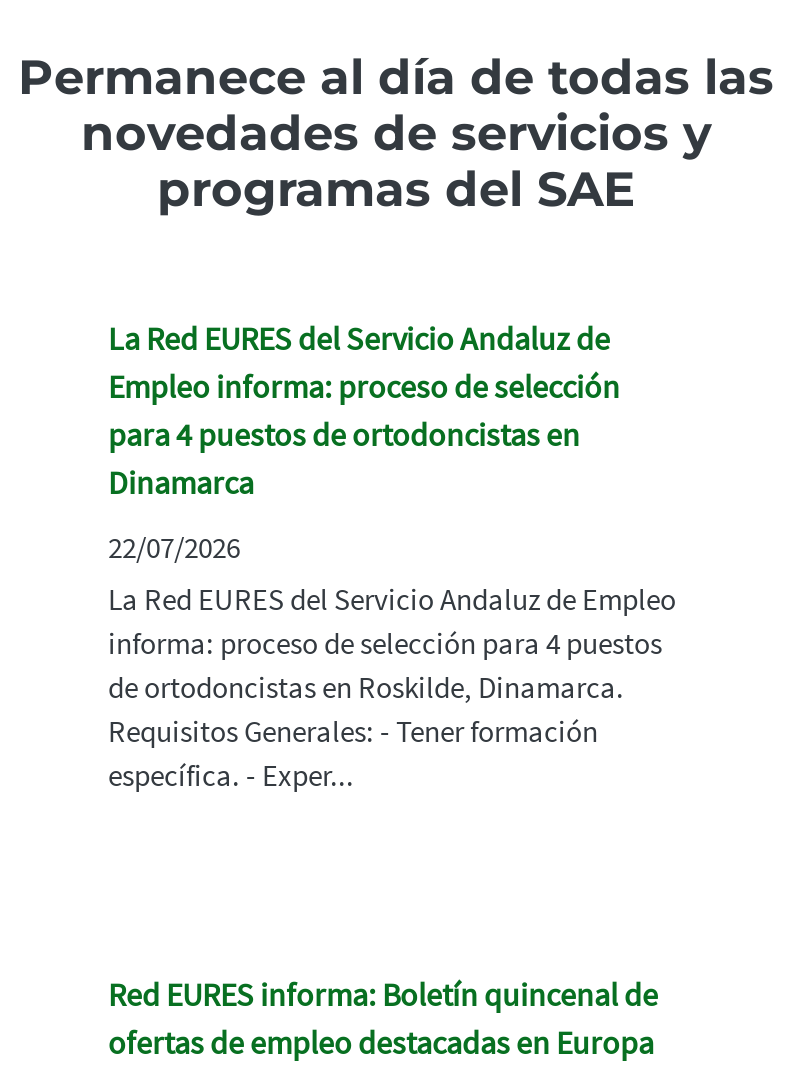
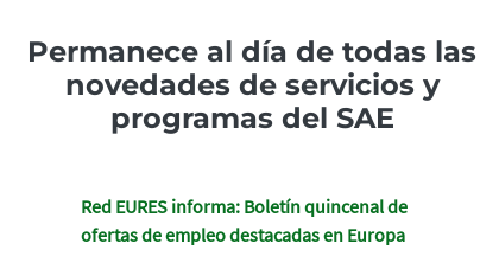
[108,317,676,793] La Red EURES del Servicio Andaluz de | Empleo informa: proceso de selección | para 4 puestos de ortodoncistas en | Dinamarca | 22/07/2026 | La Red EURES del Servicio Andaluz de Empleo | informa: proceso de selección para 4 puestos | de ortodoncistas en Roskilde, Dinamarca. | Requisitos Generales: - Tener formación | específica. - Exper... -> none

